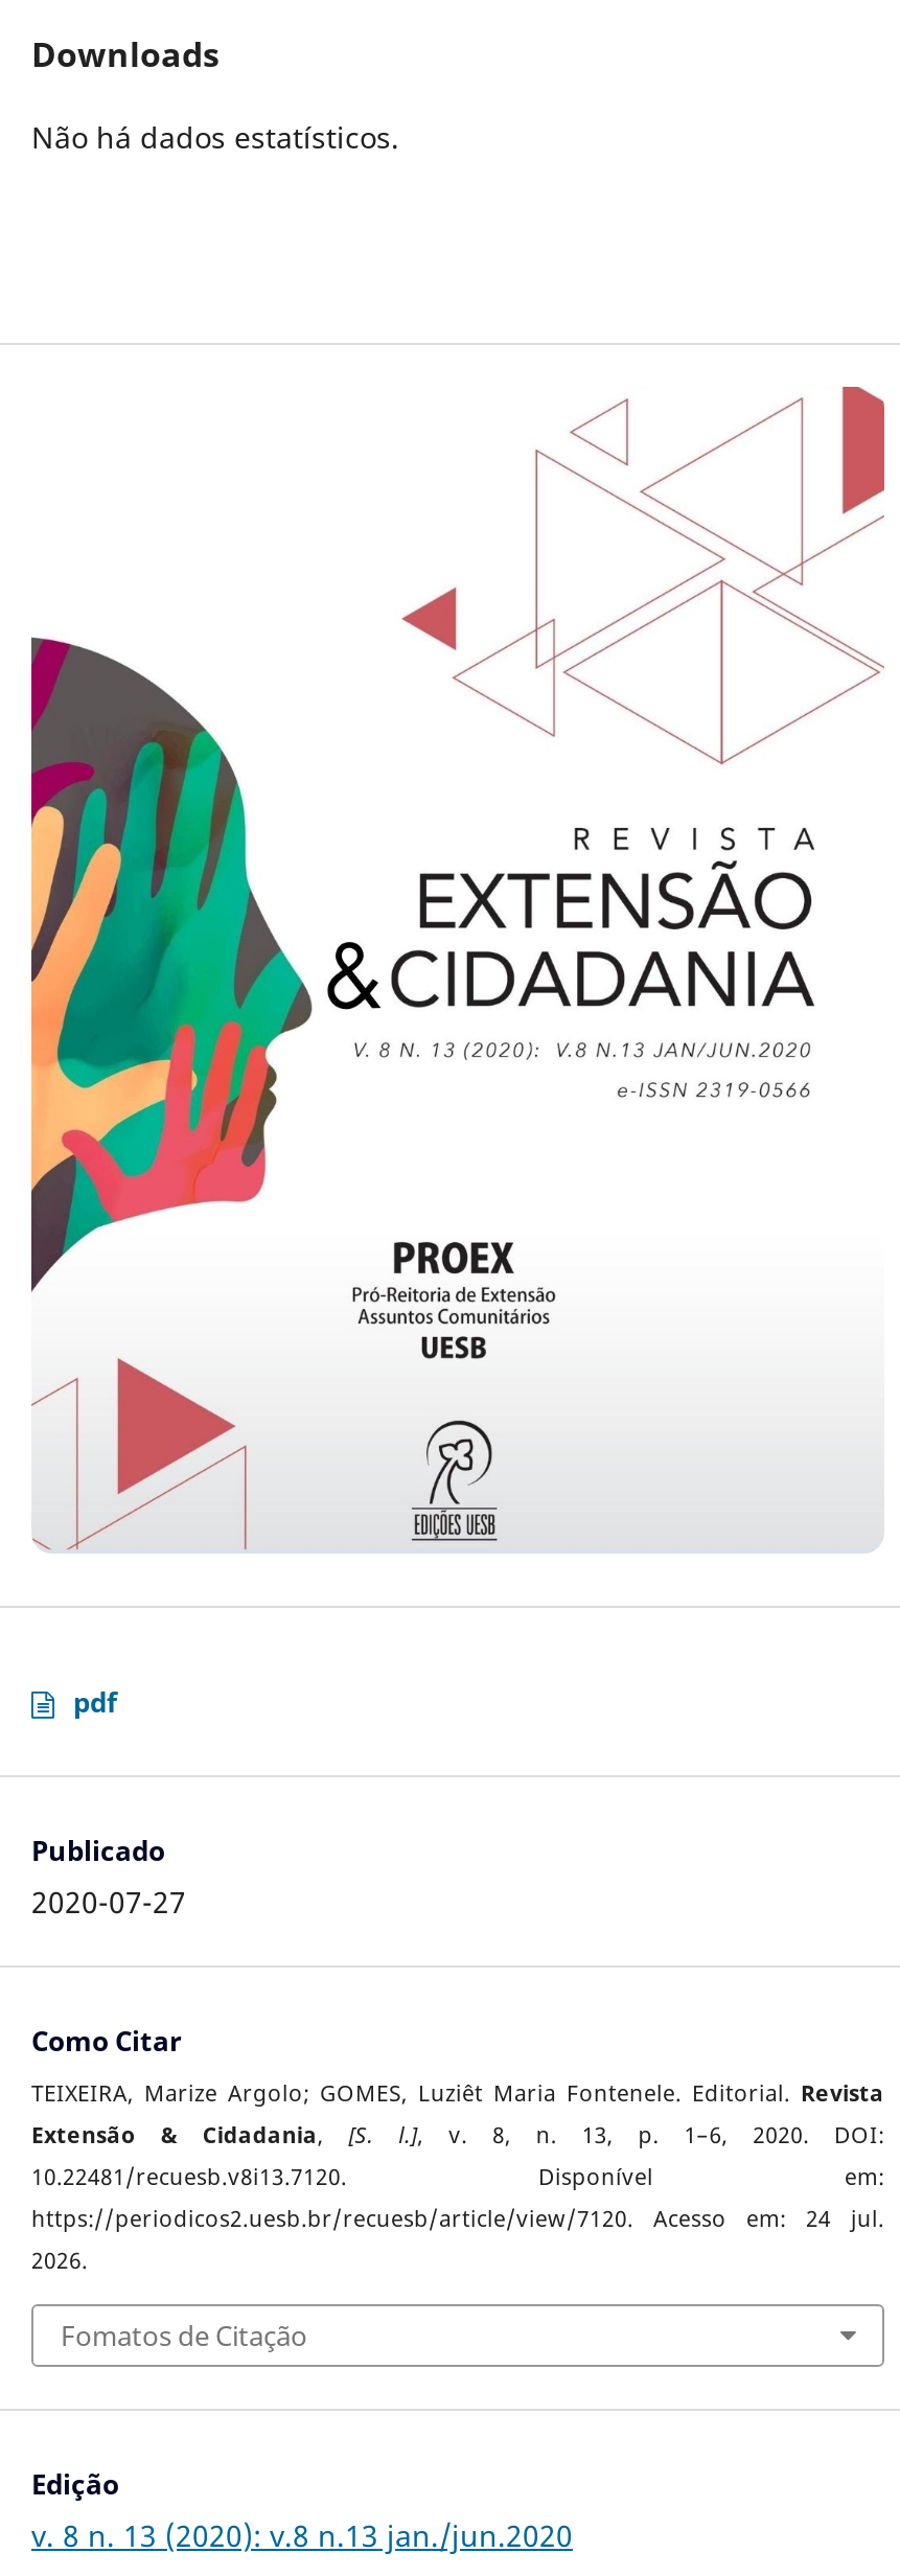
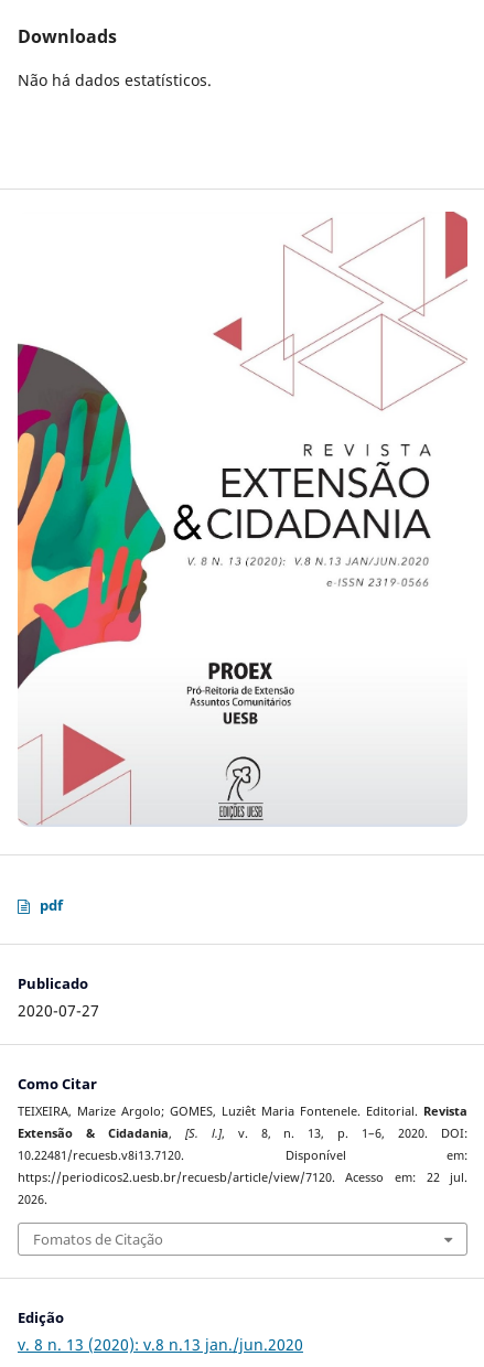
[31,2204,884,2234] https://periodicos2.uesb.br/recuesb/article/view/7120. Acesso em: 24 jul. -> [18,1170,467,1185] https://periodicos2.uesb.br/recuesb/article/view/7120. Acesso em: 22 jul.

